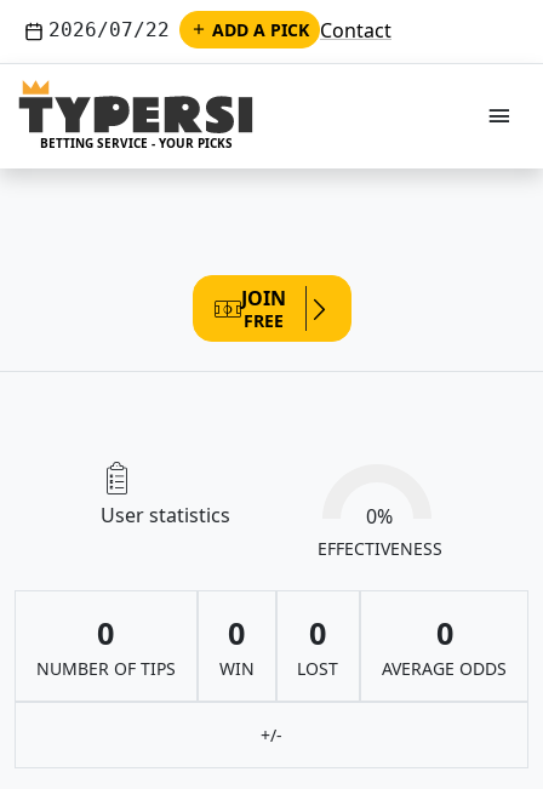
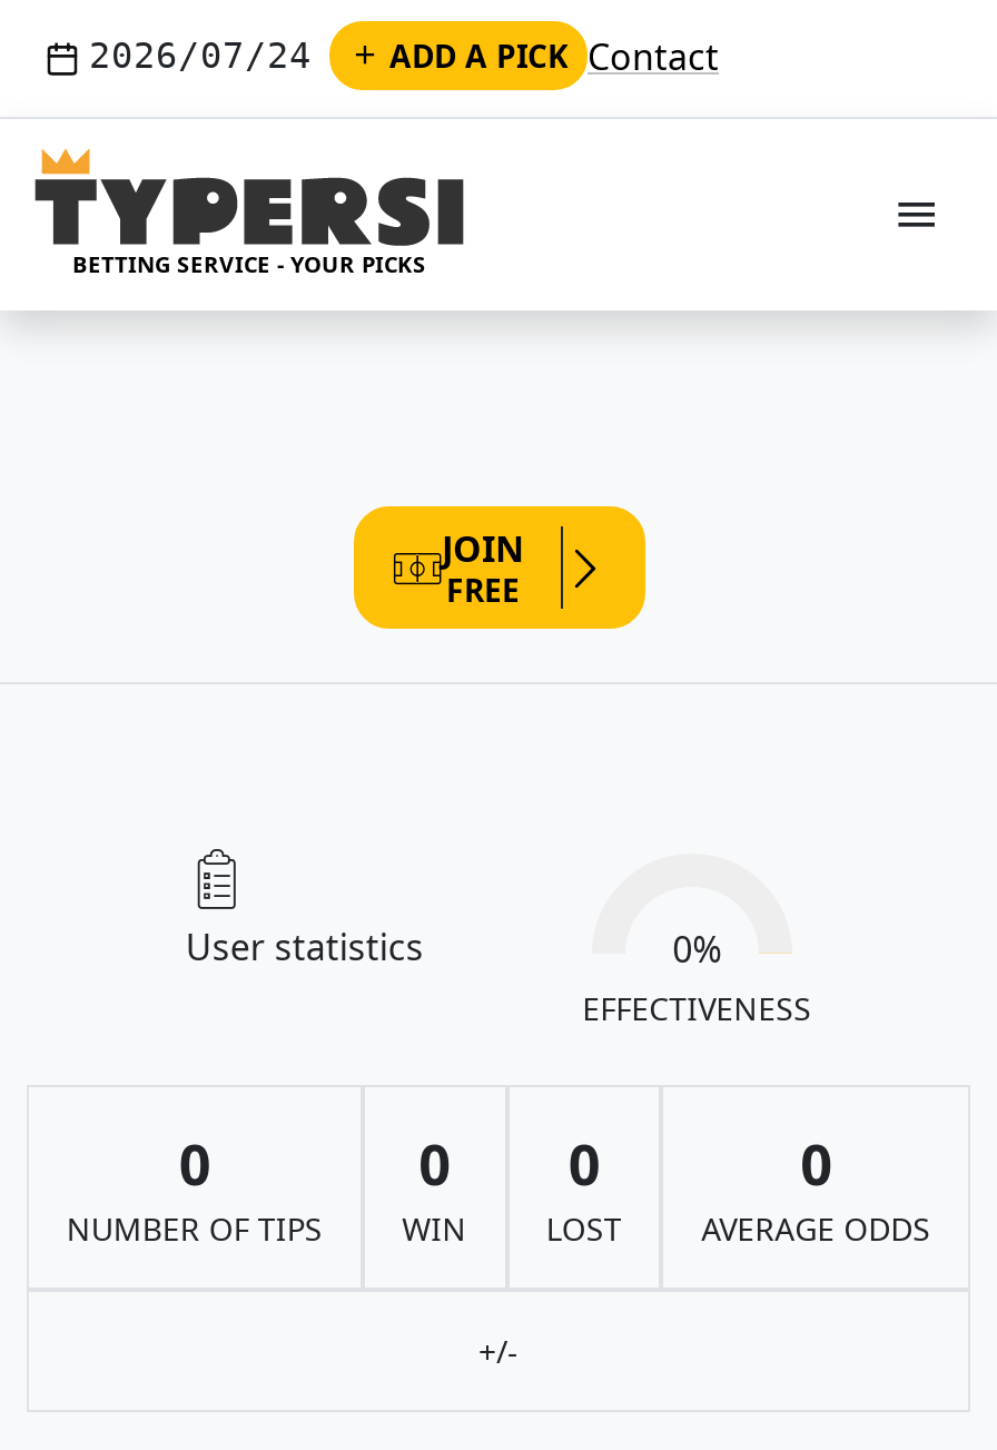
[48,16,391,43] 2026/07/22 ADD A PICK Contact -> [89,31,719,80] 2026/07/24 ADD A PICK Contact

